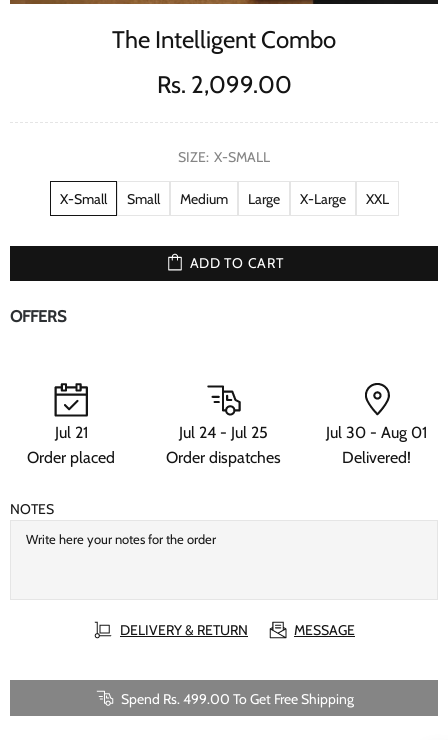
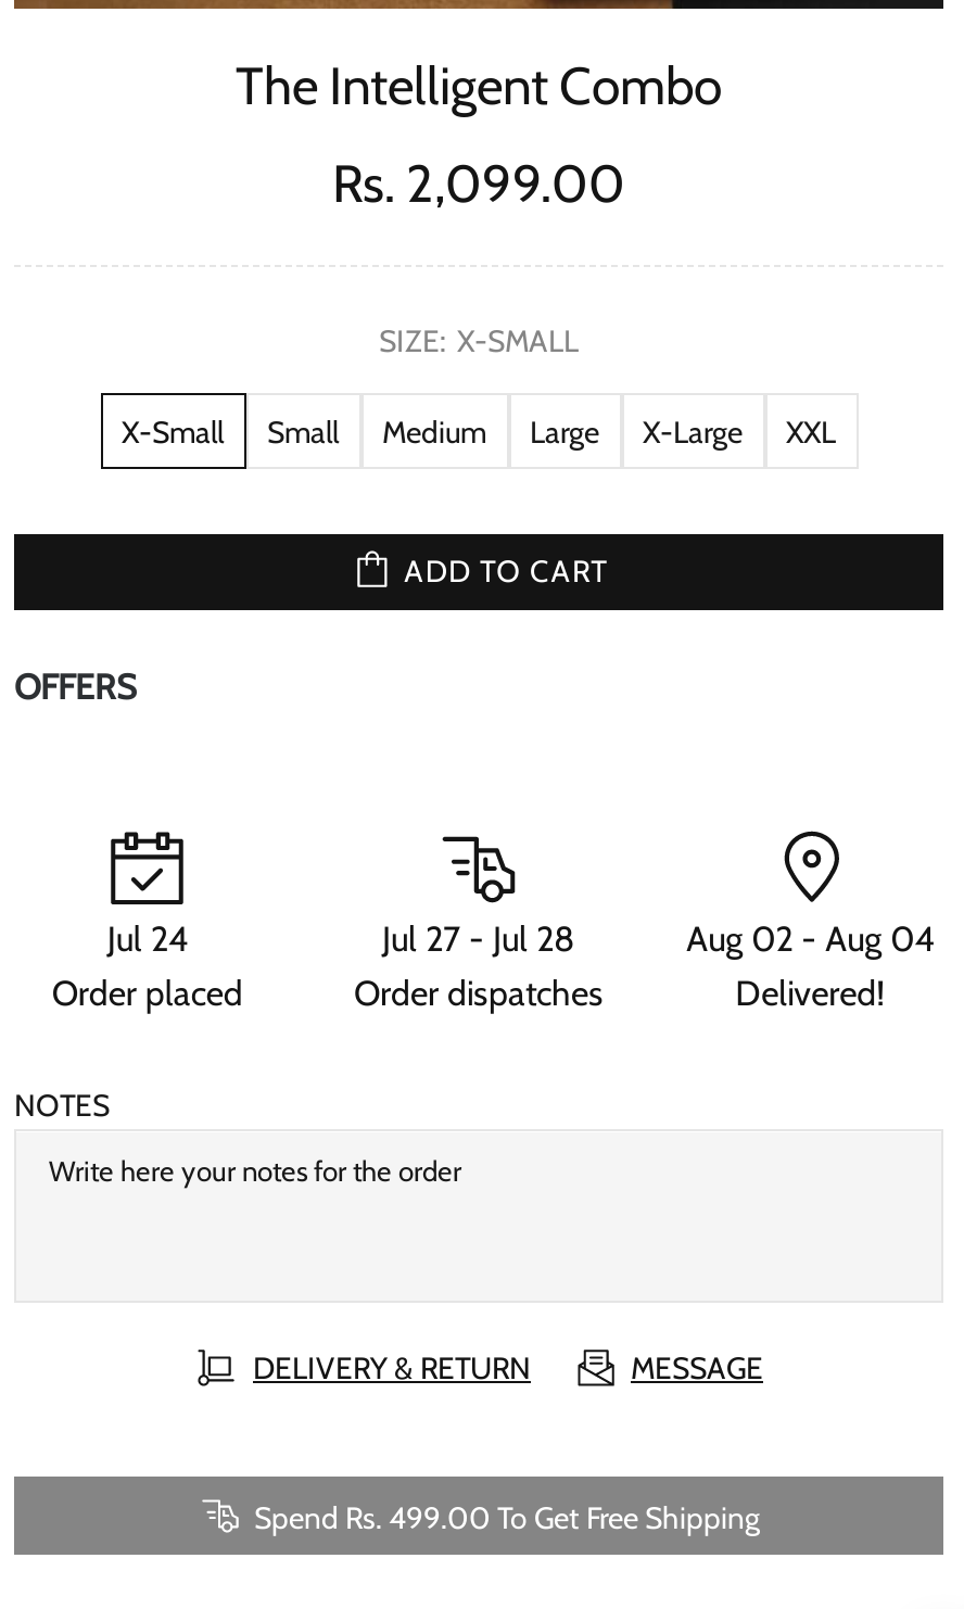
[55,423,88,442] Jul 21 -> [107,919,187,961] Jul 24
[179,423,268,442] Jul 24 - Jul 25 -> [382,919,575,961] Jul 27 - Jul 28
[326,423,427,442] Jul 30 - Aug 01 -> [686,919,934,961] Aug 02 - Aug 04

